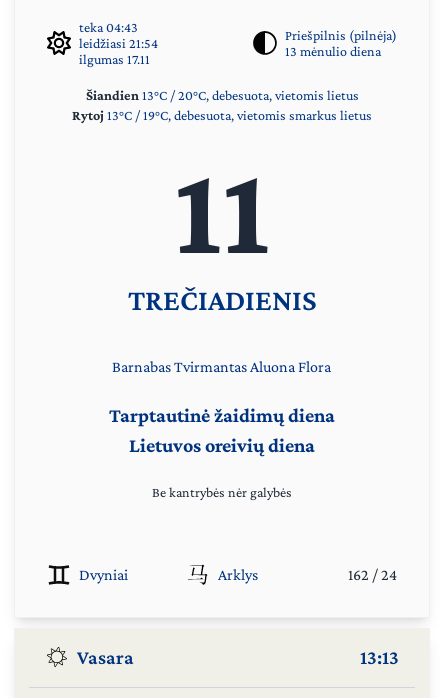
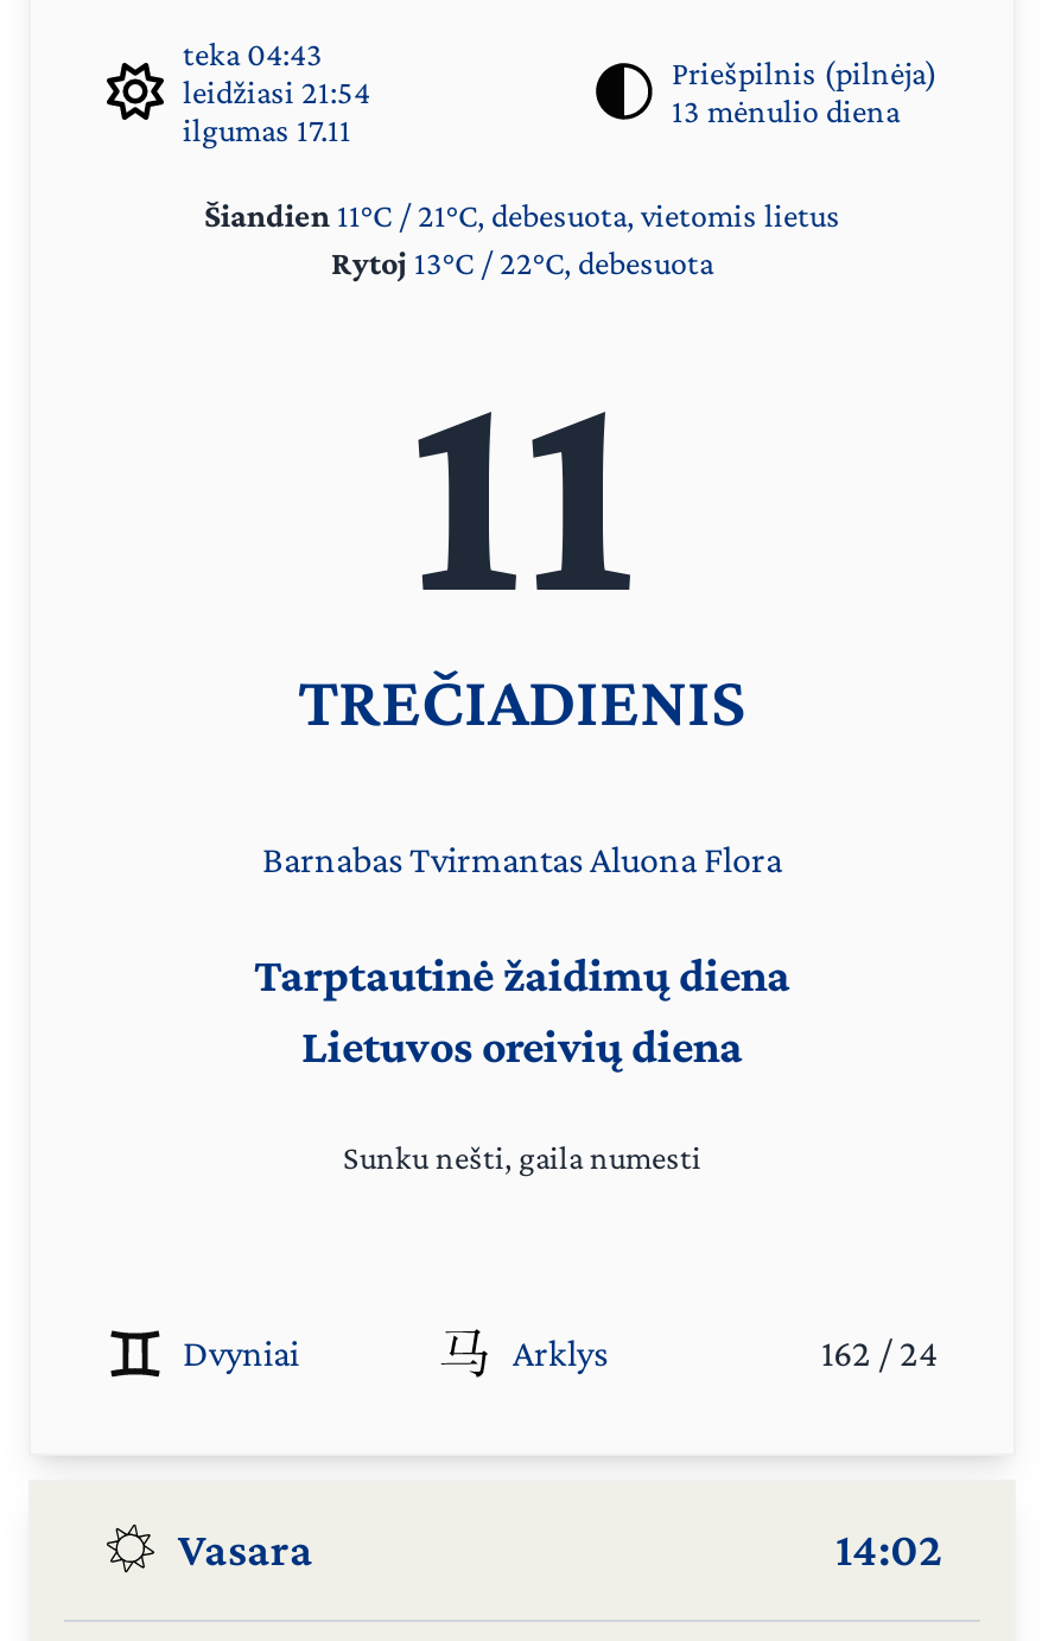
[72,87,372,123] Šiandien 13°C / 20°C, debesuota, vietomis lietus | Rytoj 13°C / 19°C, debesuota, vietomis smarkus lietus -> [204,196,840,281] Šiandien 11°C / 21°C, debesuota, vietomis lietus | Rytoj 13°C / 22°C, debesuota
[152,484,292,500] Be kantrybės nėr galybės -> [343,1137,701,1175] Sunku nešti, gaila numesti
[360,646,399,668] 13:13 -> [835,1522,942,1575] 14:02

